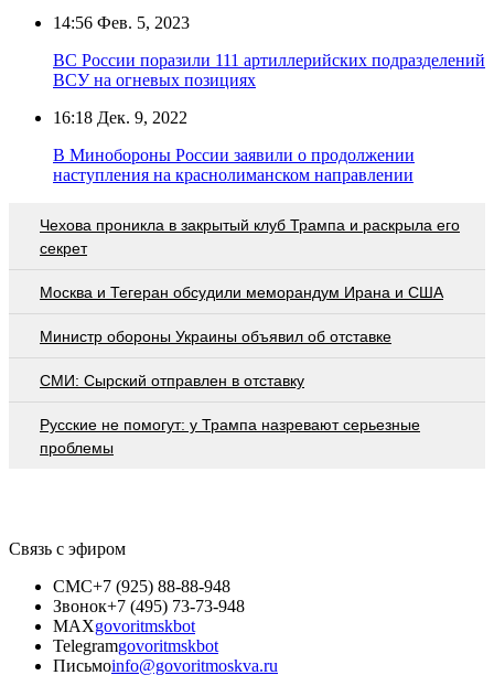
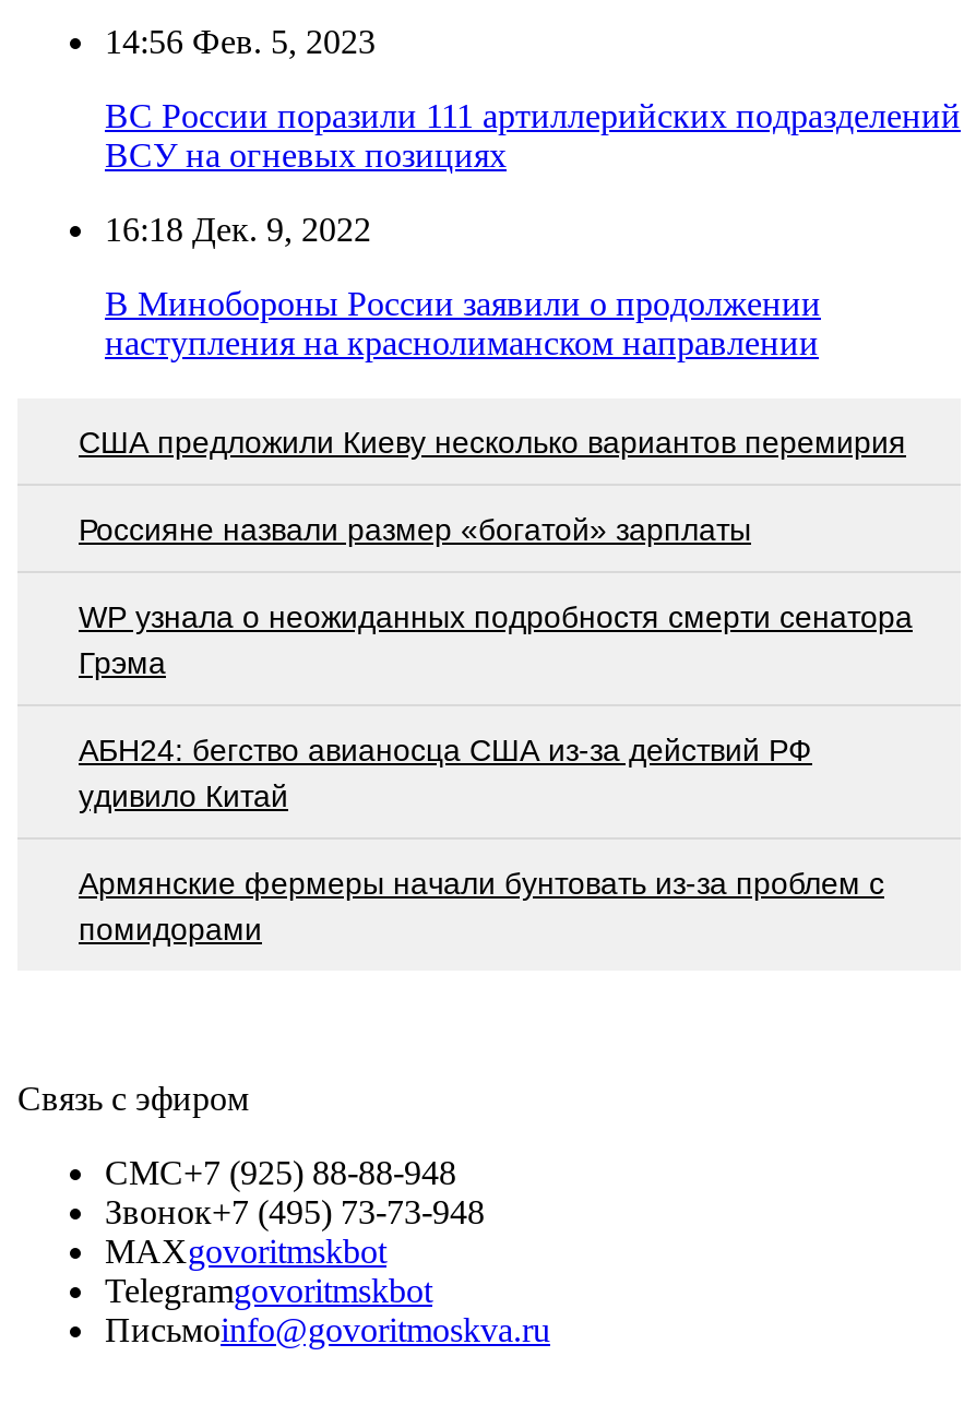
[40,216,460,257] Чехова проникла в закрытый клуб Трампа и раскрыла его | секрет -> [79,424,906,459] США предложили Киеву несколько вариантов перемирия
[40,283,443,301] Москва и Тегеран обсудили меморандум Ирана и США -> [79,511,751,546] Россияне назвали размер «богатой» зарплаты
[40,327,391,345] Министр обороны Украины объявил об отставке -> [79,599,913,679] WP узнала о неожиданных подробностя смерти сенатора | Грэма
[40,371,304,389] СМИ: Сырский отправлен в отставку -> [79,732,812,812] АБН24: бегство авианосца США из-за действий РФ | удивило Китай
[40,415,420,456] Русские не помогут: у Трампа назревают серьезные | проблемы -> [79,865,884,946] Армянские фермеры начали бунтовать из-за проблем с | помидорами

